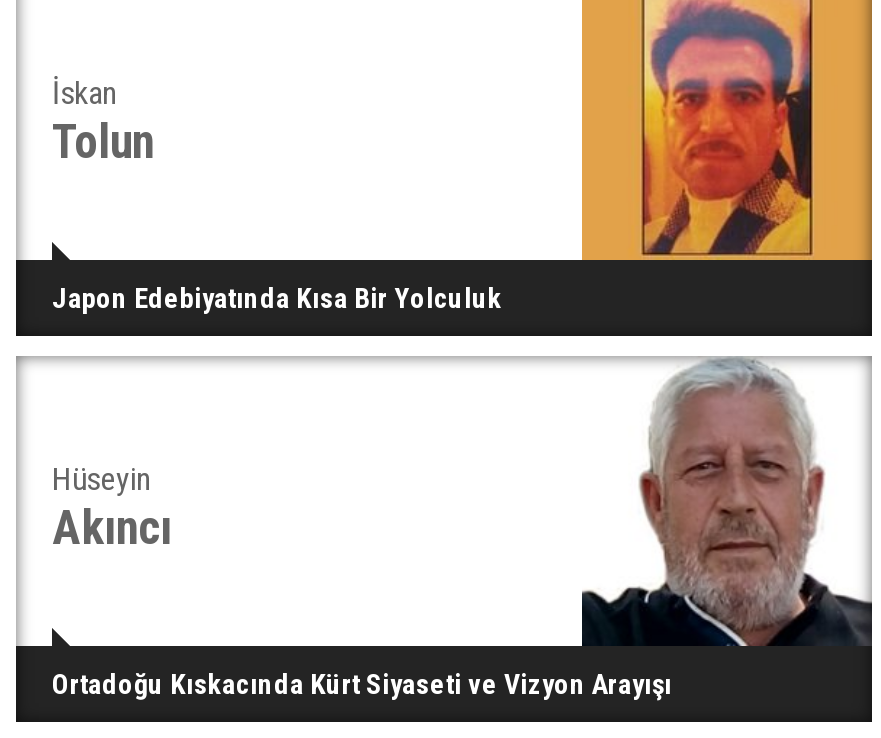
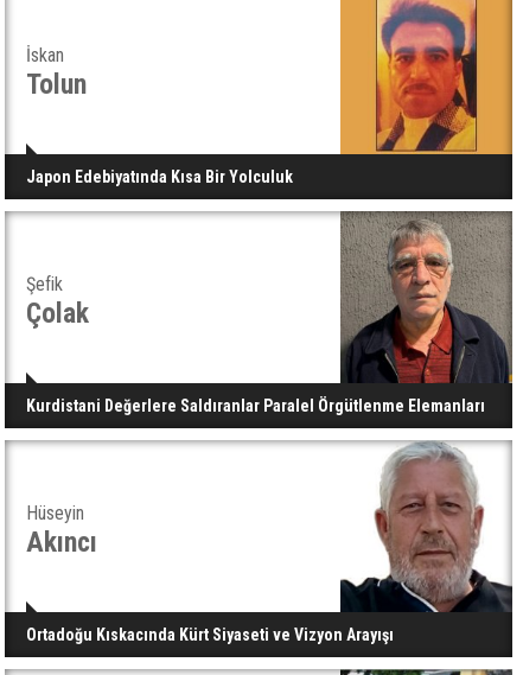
none -> [26,211,512,415] [image] | Şefik | Çolak | Kurdistani Değerlere Saldıranlar Paralel Örgütlenme Elemanları

